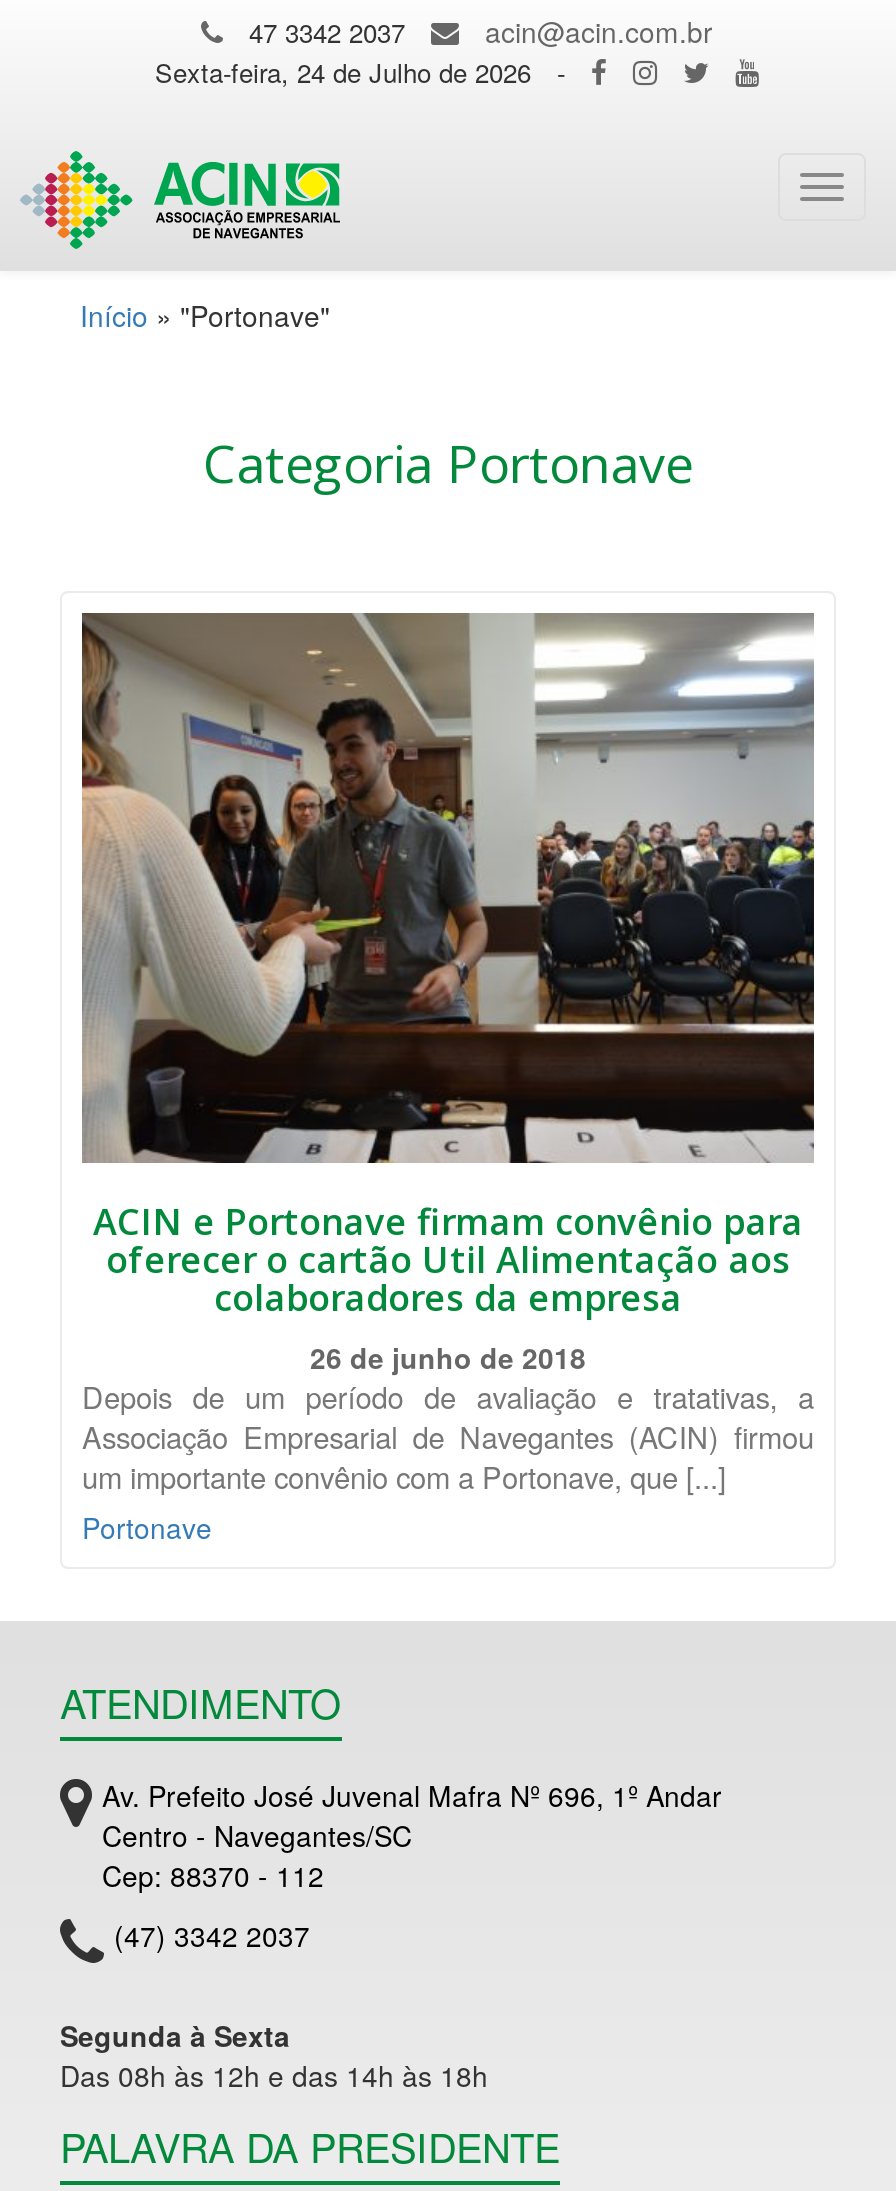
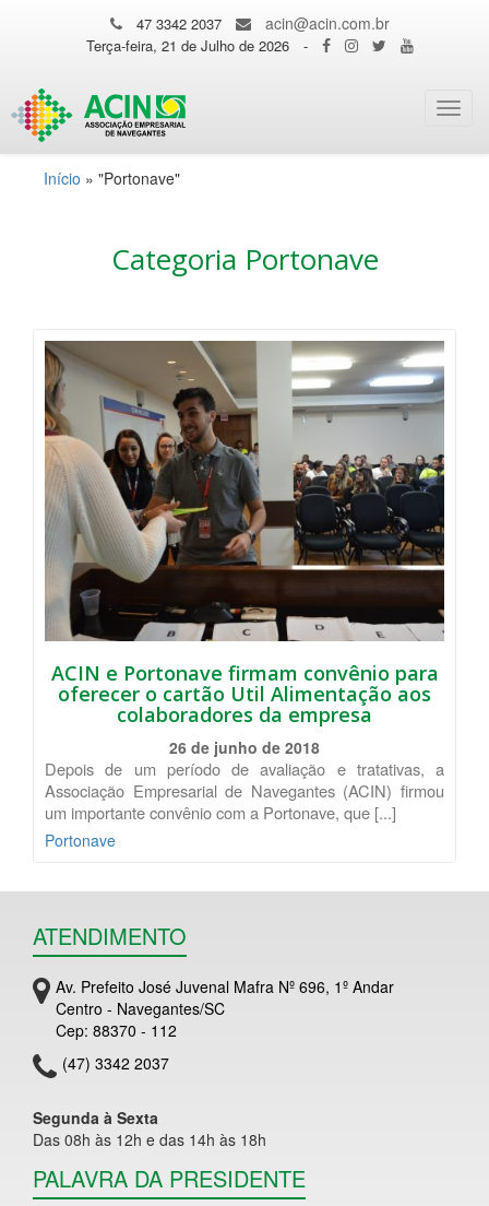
[155,53,531,91] Sexta-feira, 24 de Julho de 2026 -> [86,35,289,56] Terça-feira, 21 de Julho de 2026

